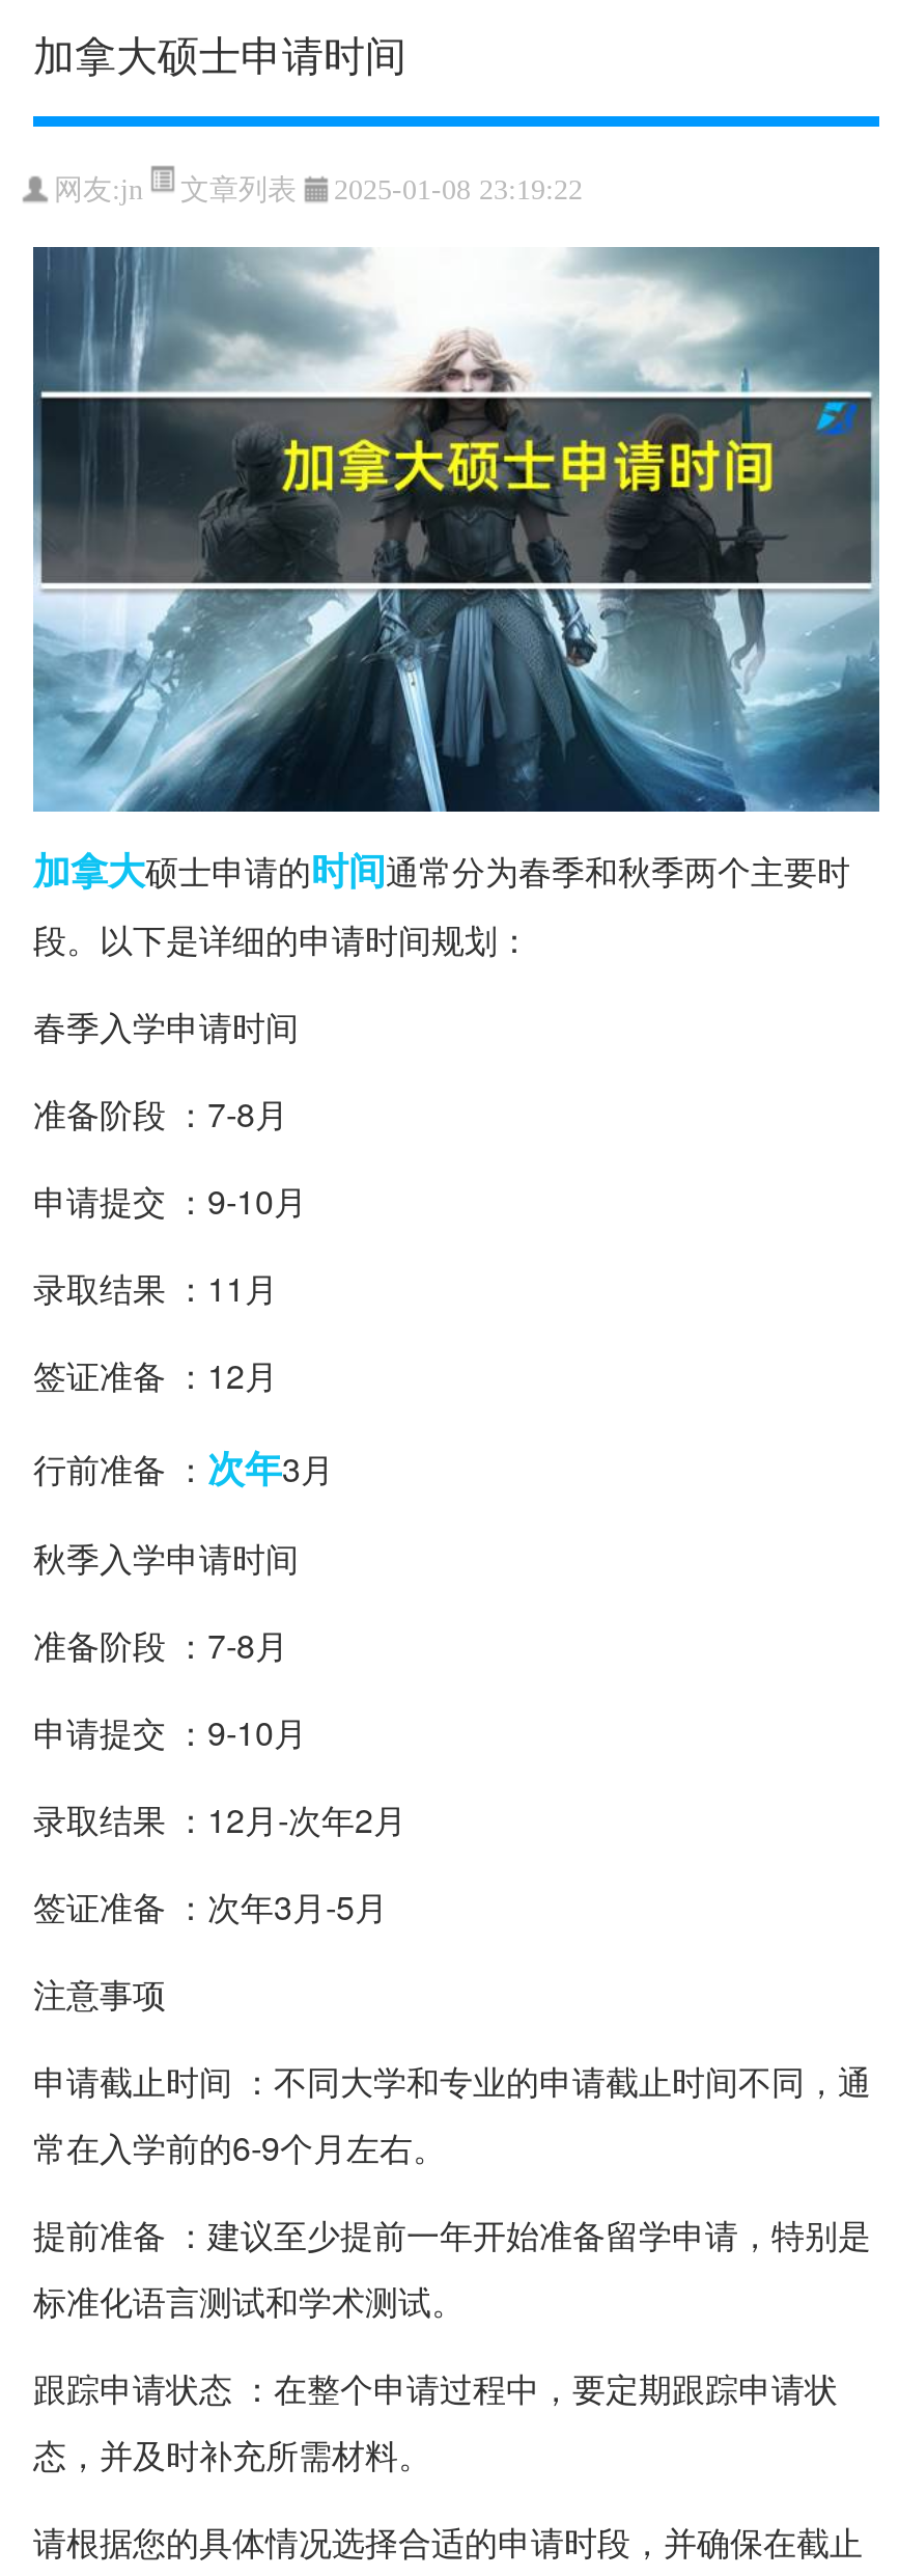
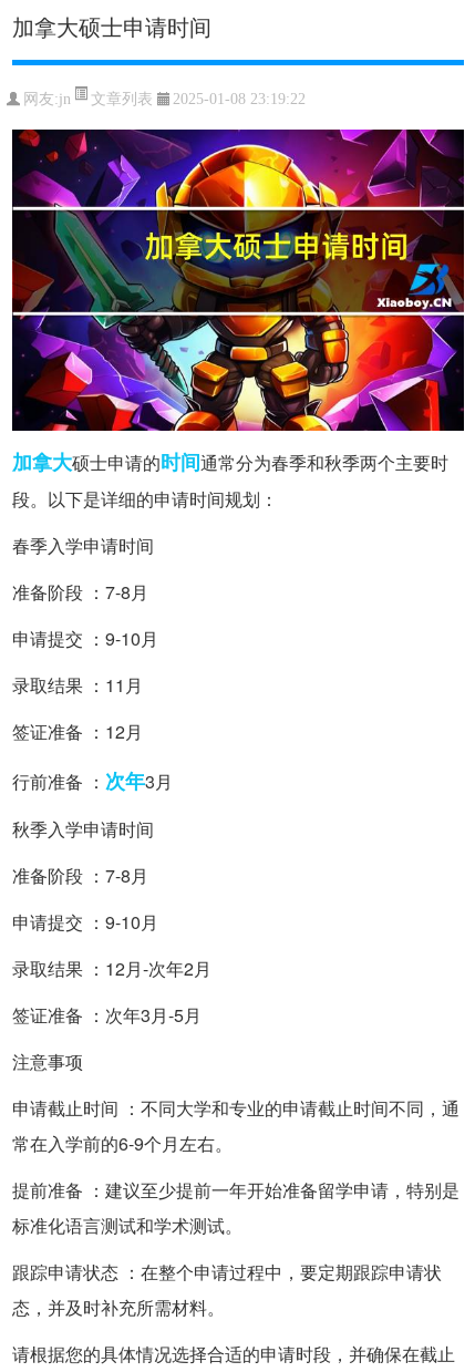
[31,245,881,814] [image] -> [11,128,465,432] [image]

